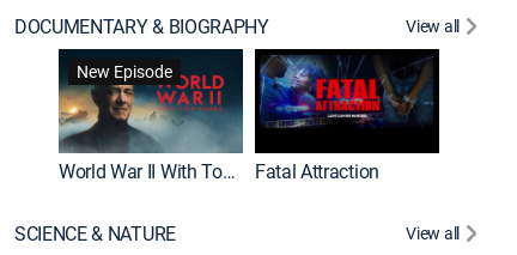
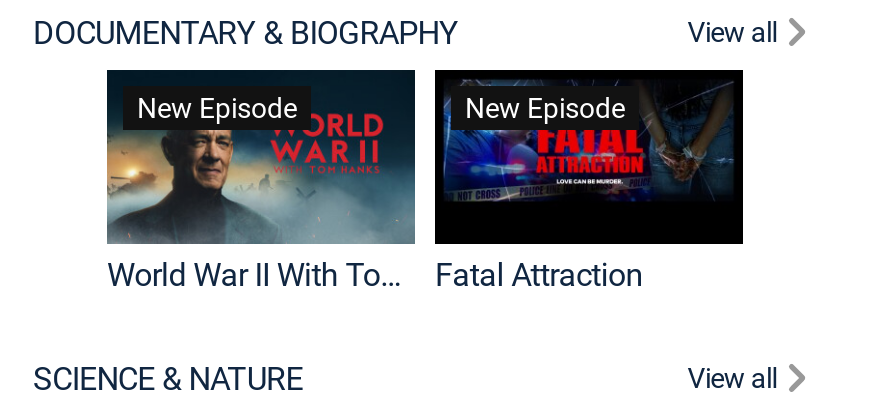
none -> [465,89,625,127] New Episode

